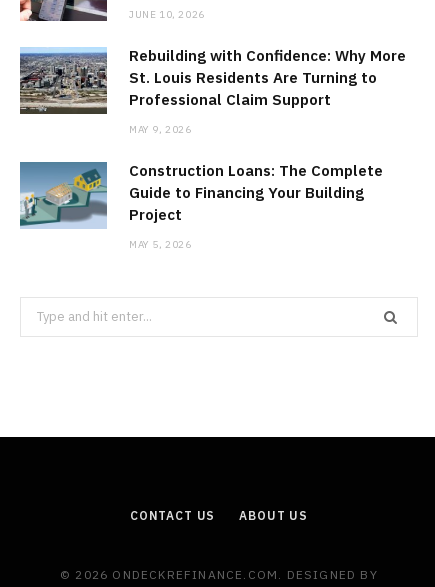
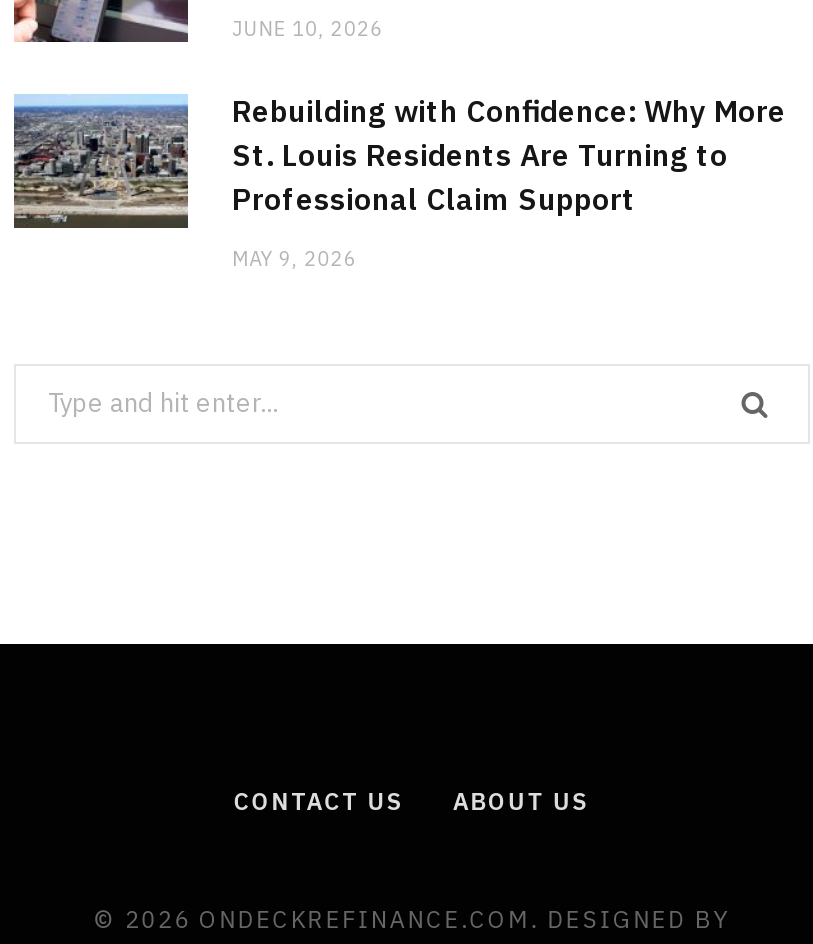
[20,160,383,250] [image] | Construction Loans: The Complete | Guide to Financing Your Building | Project | MAY 5, 2026 -> none

